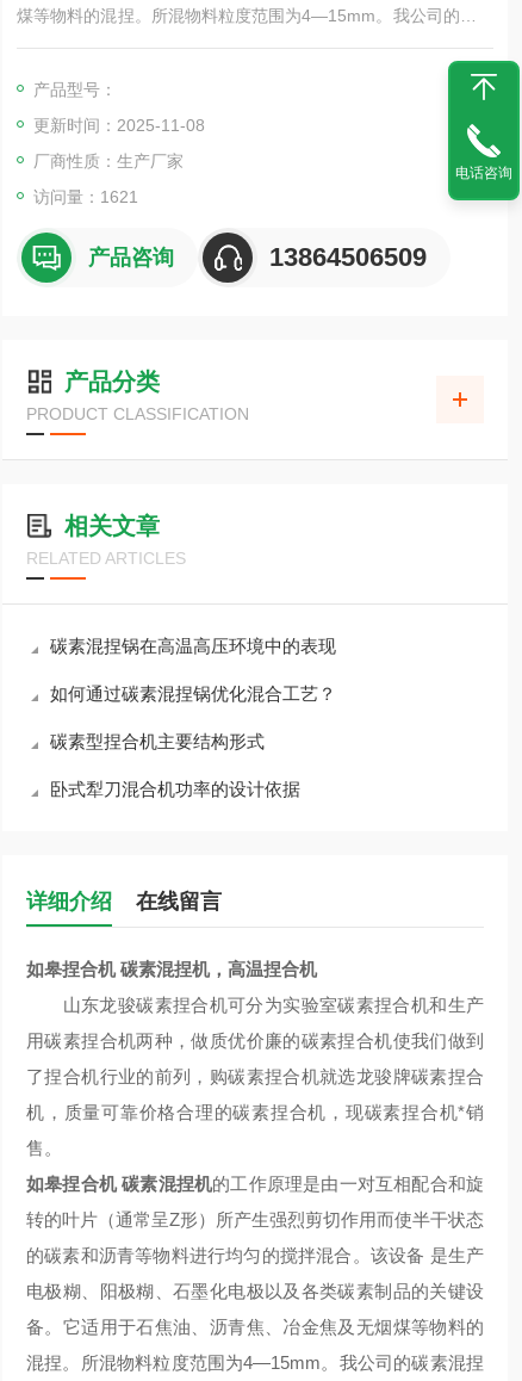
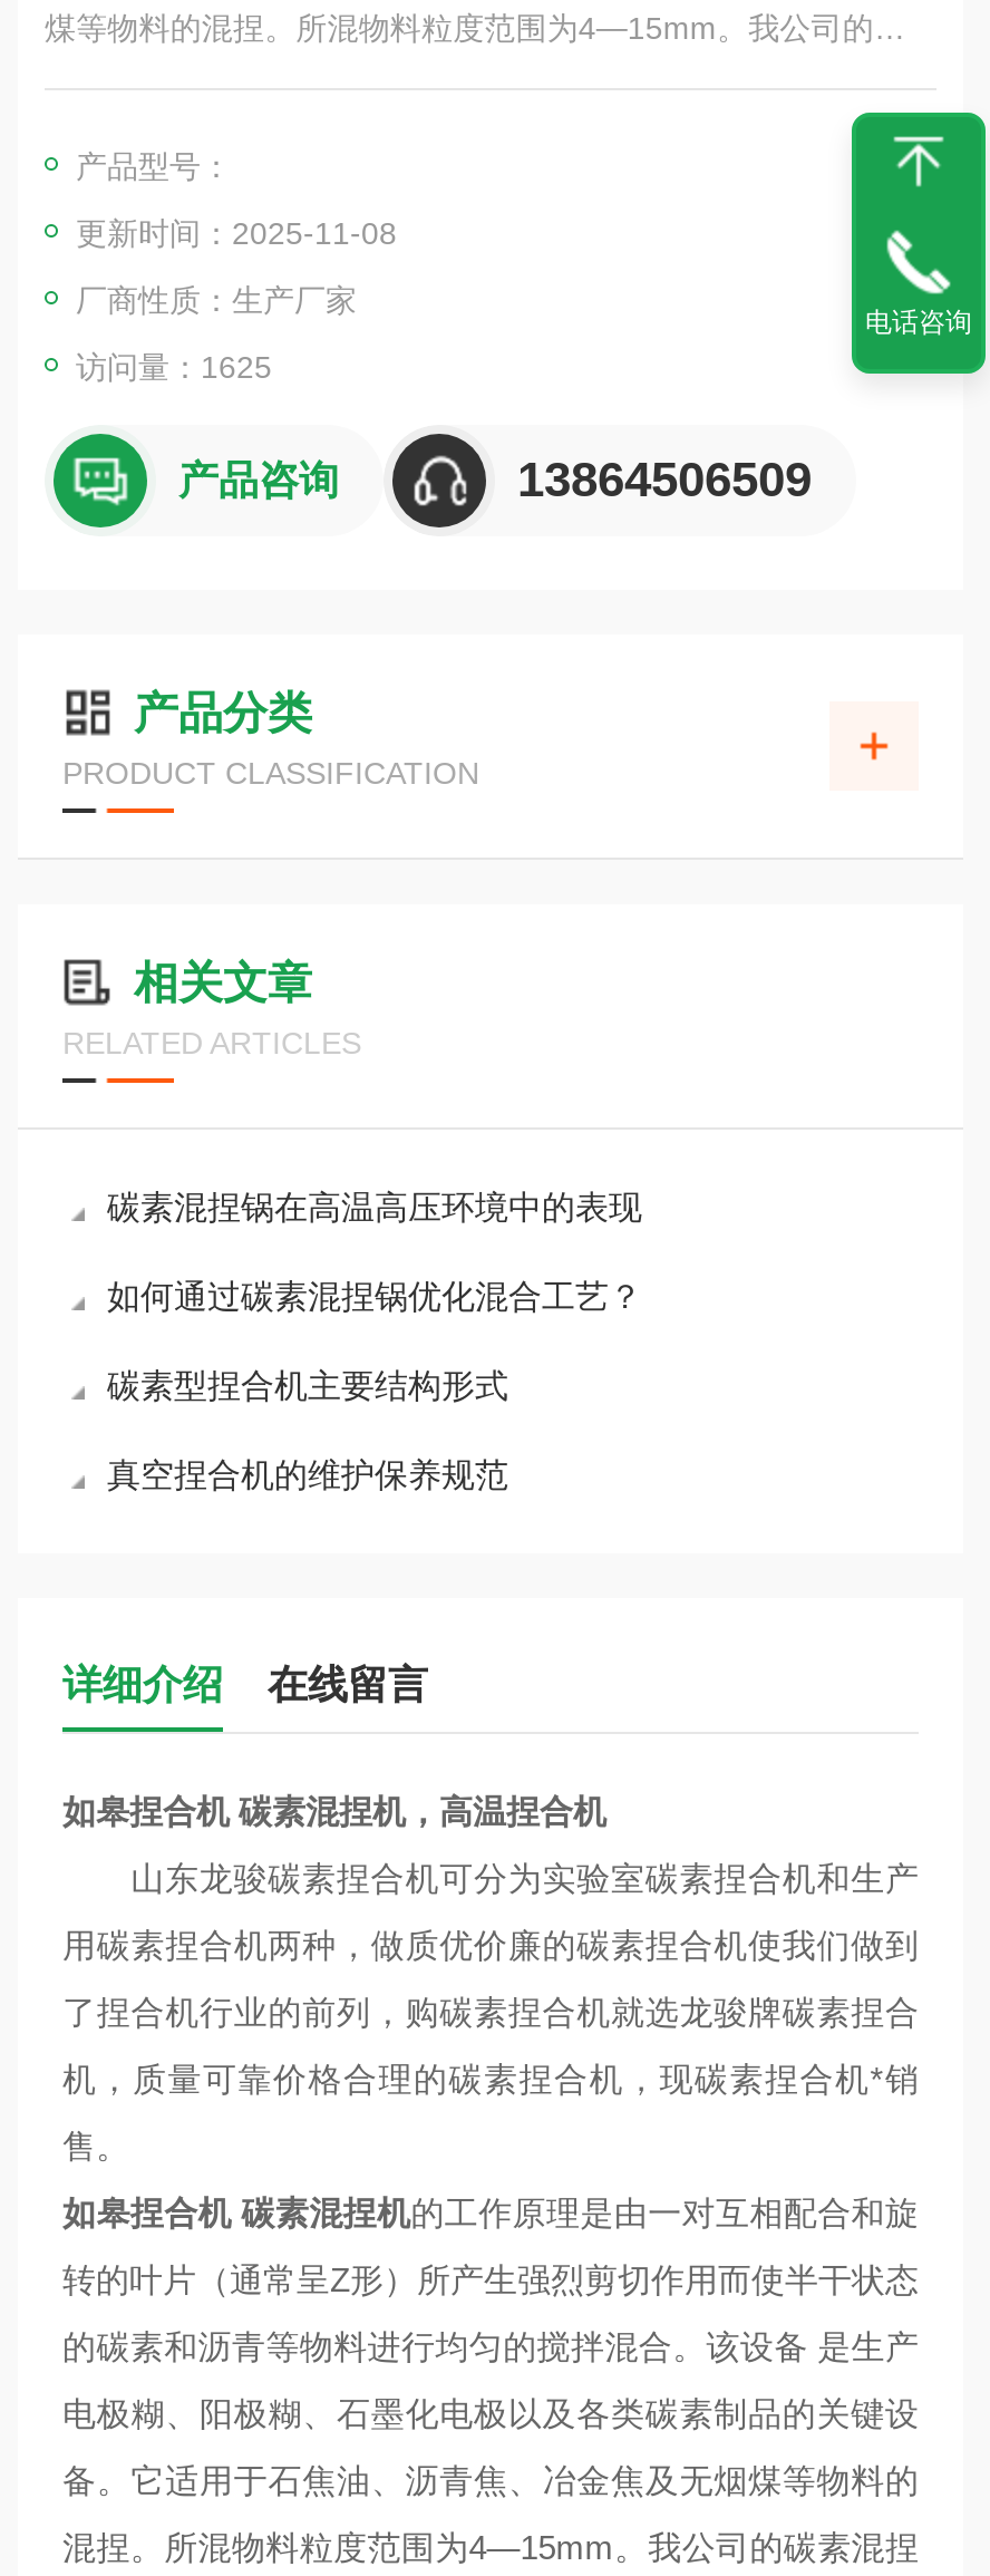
[33,187,138,206] 访问量：1621 -> [76,349,272,385] 访问量：1625
[50,779,300,799] 卧式犁刀混合机功率的设计依据 -> [107,1455,508,1493] 真空捏合机的维护保养规范

